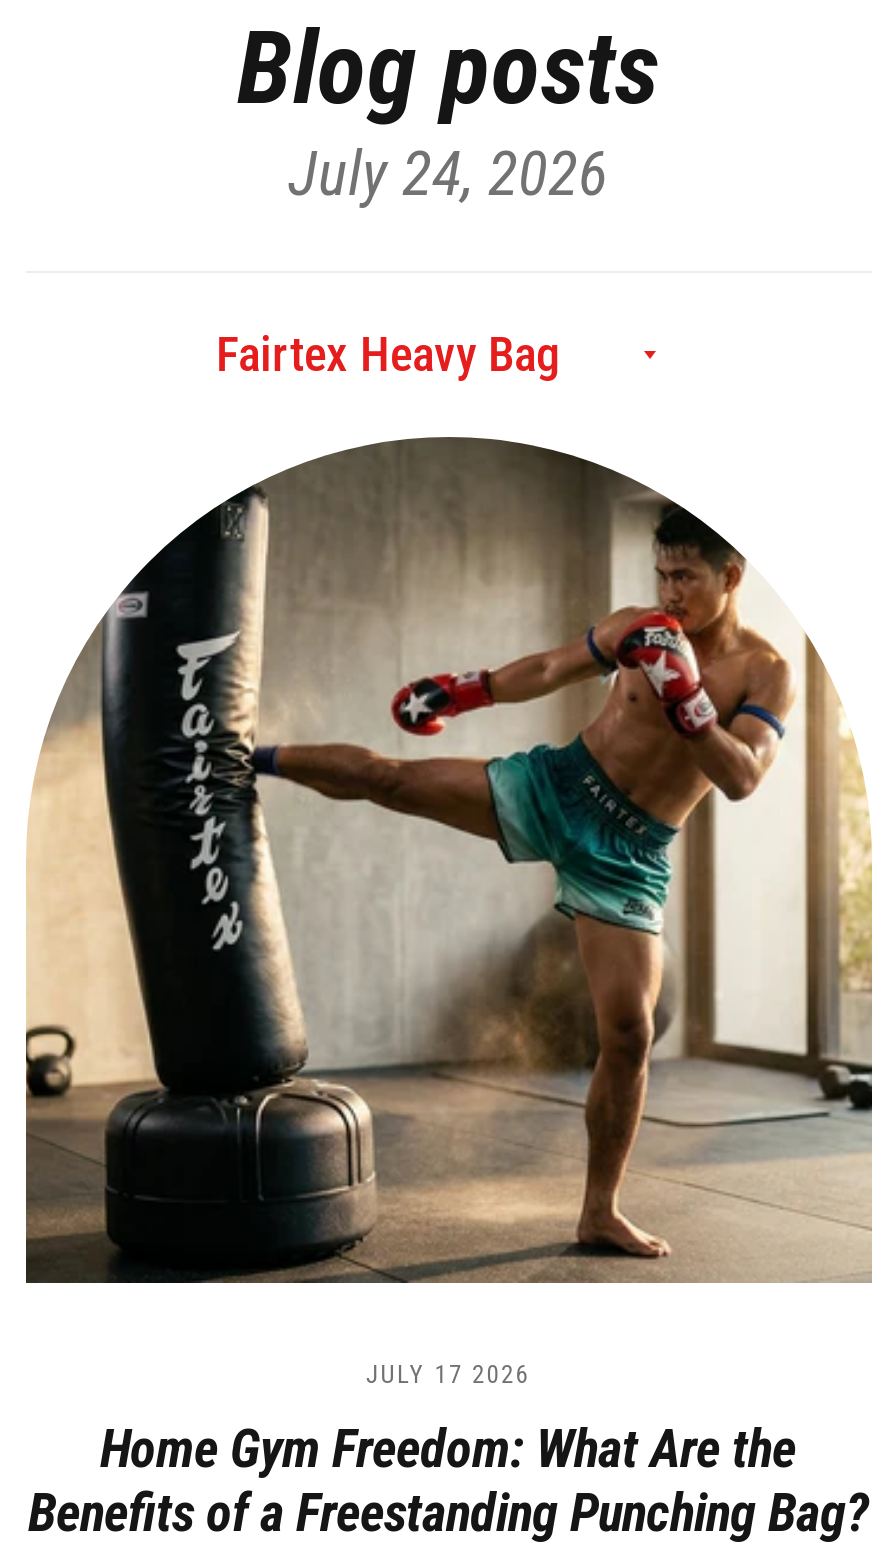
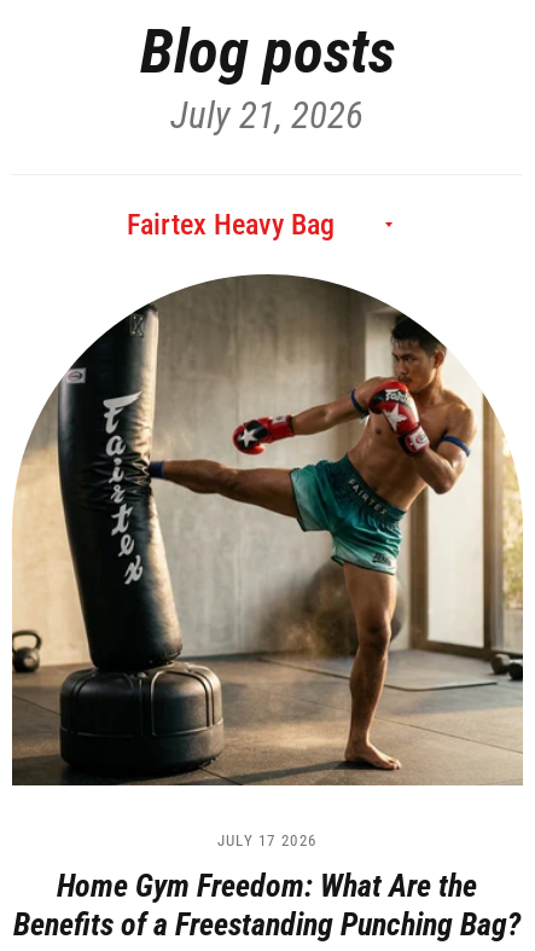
[288,137,608,211] July 24, 2026 -> [170,93,364,138] July 21, 2026

